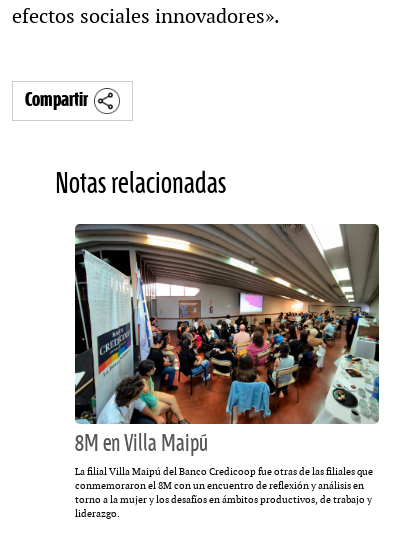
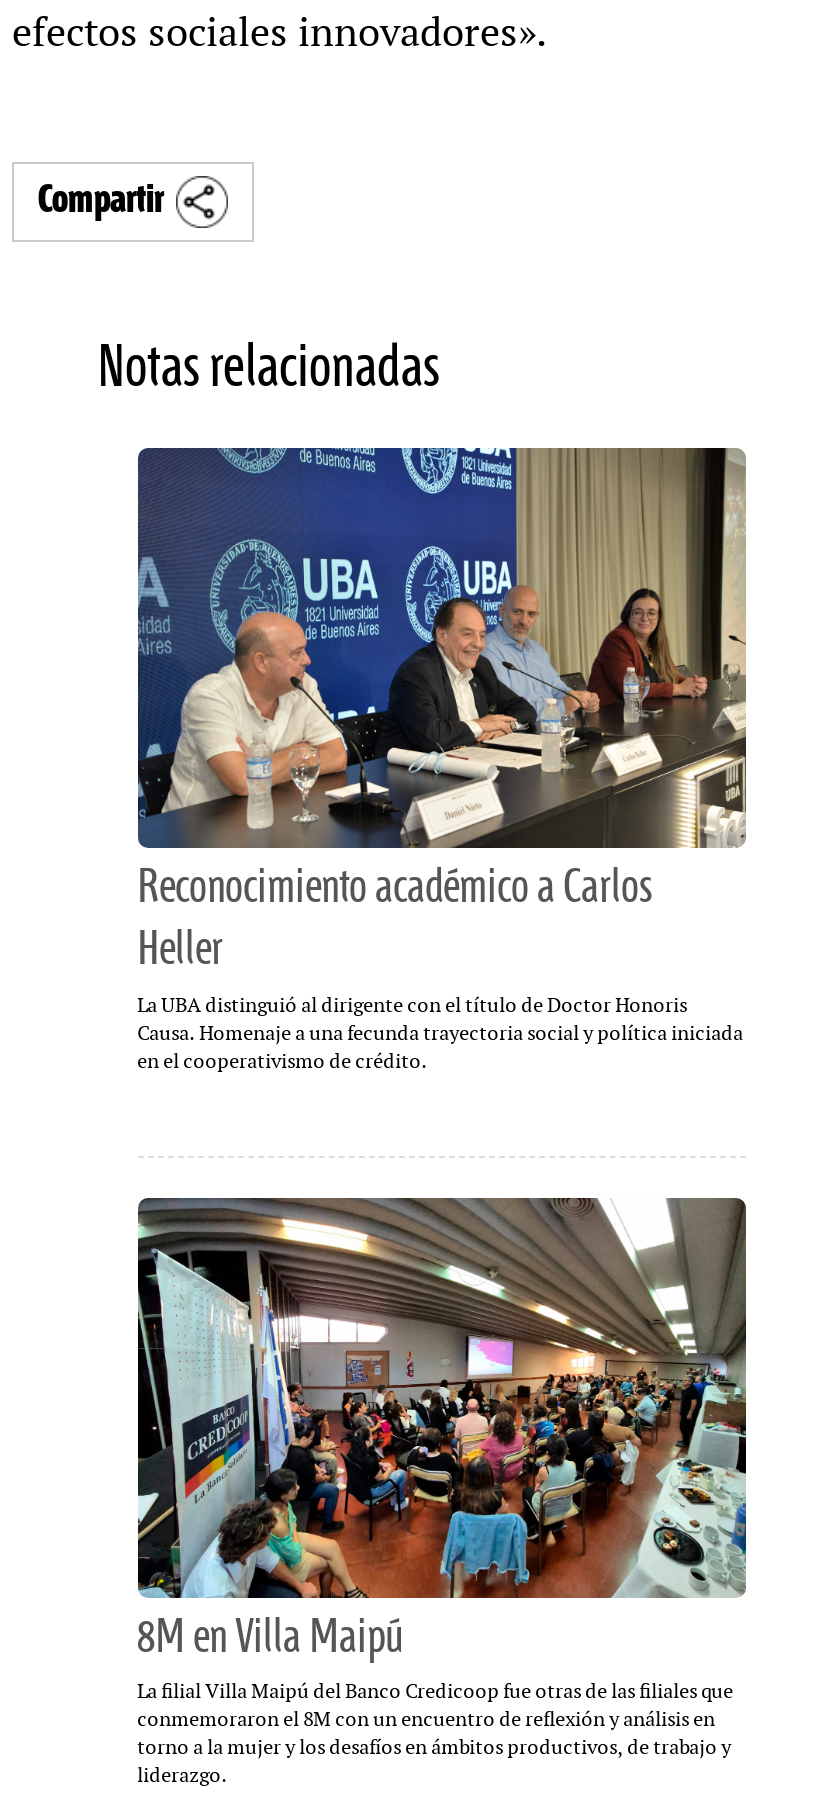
none -> [136,446,748,1073] [image] | Reconocimiento académico a Carlos | Heller | La UBA distinguió al dirigente con el título de Doctor Honoris | Causa. Homenaje a una fecunda trayectoria social y política iniciada | en el cooperativismo de crédito.

